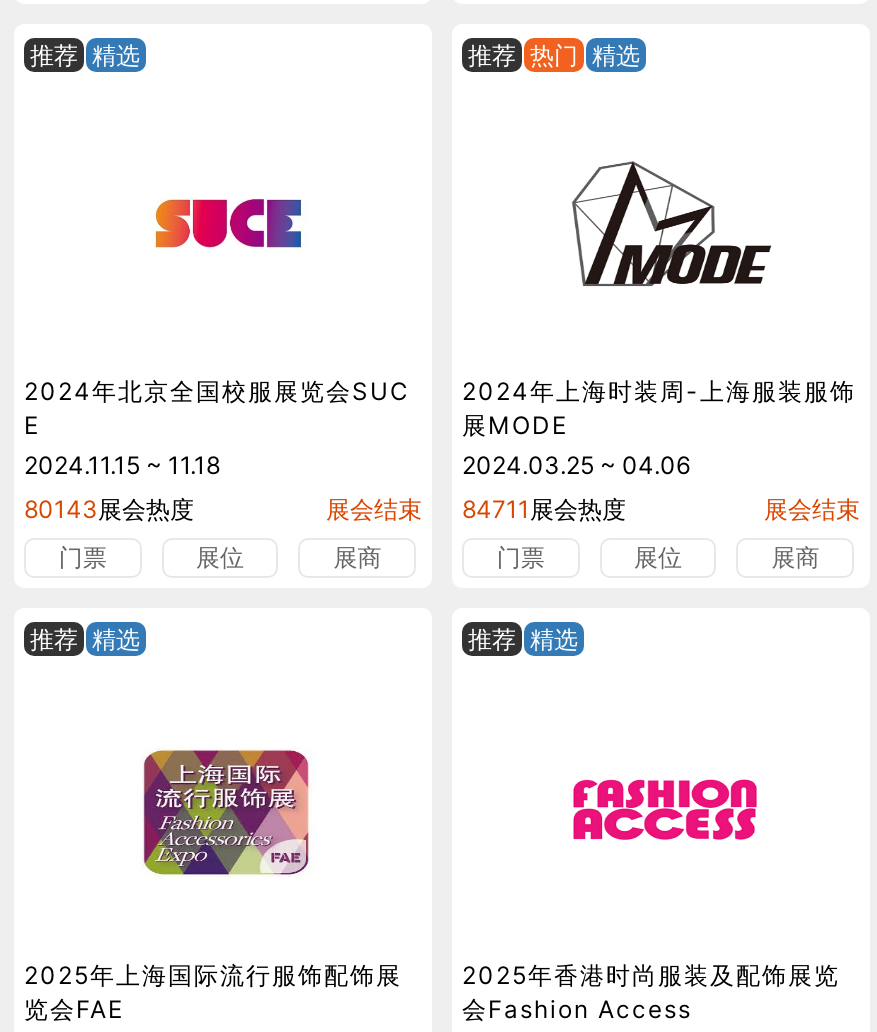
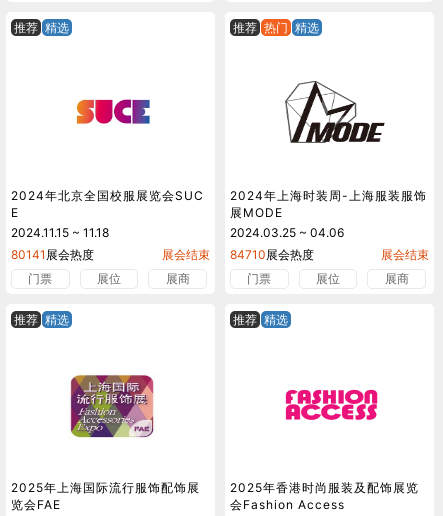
[24,494,194,524] 80143展会热度 -> [11,247,94,262] 80141展会热度
[326,494,626,524] 展会结束 84711展会热度 -> [162,247,314,262] 展会结束 84710展会热度

